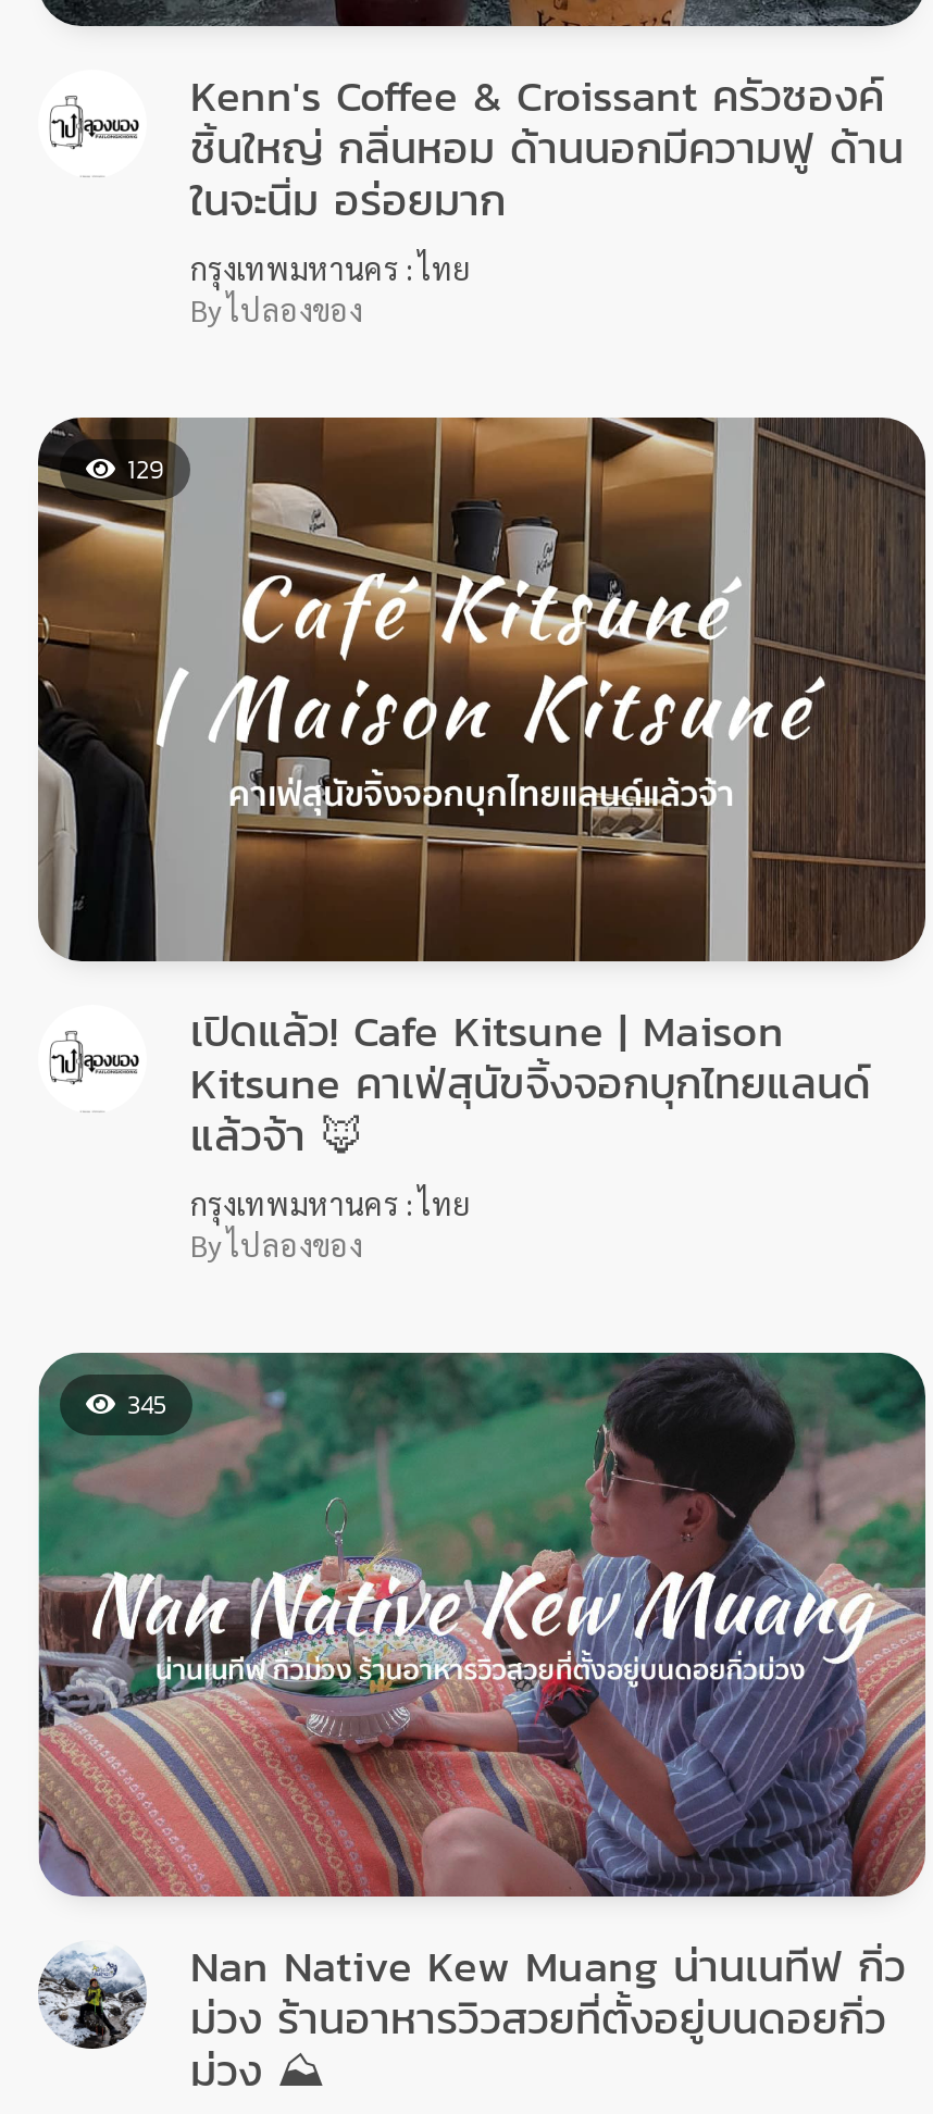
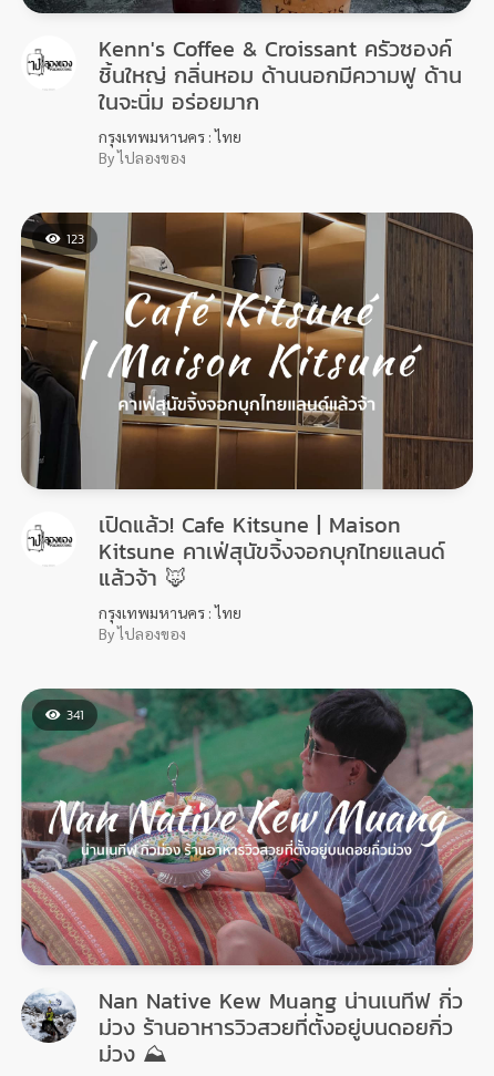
[127,450,164,489] 129 -> [66,229,84,249] 123
[127,1385,166,1425] 345 -> [66,705,84,725] 341

